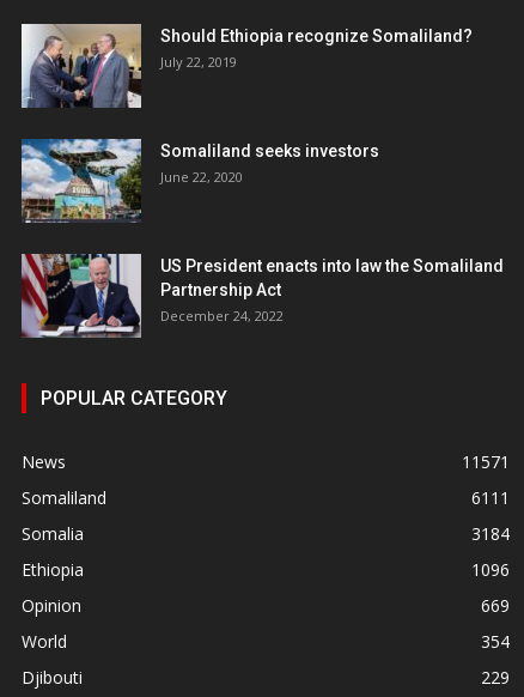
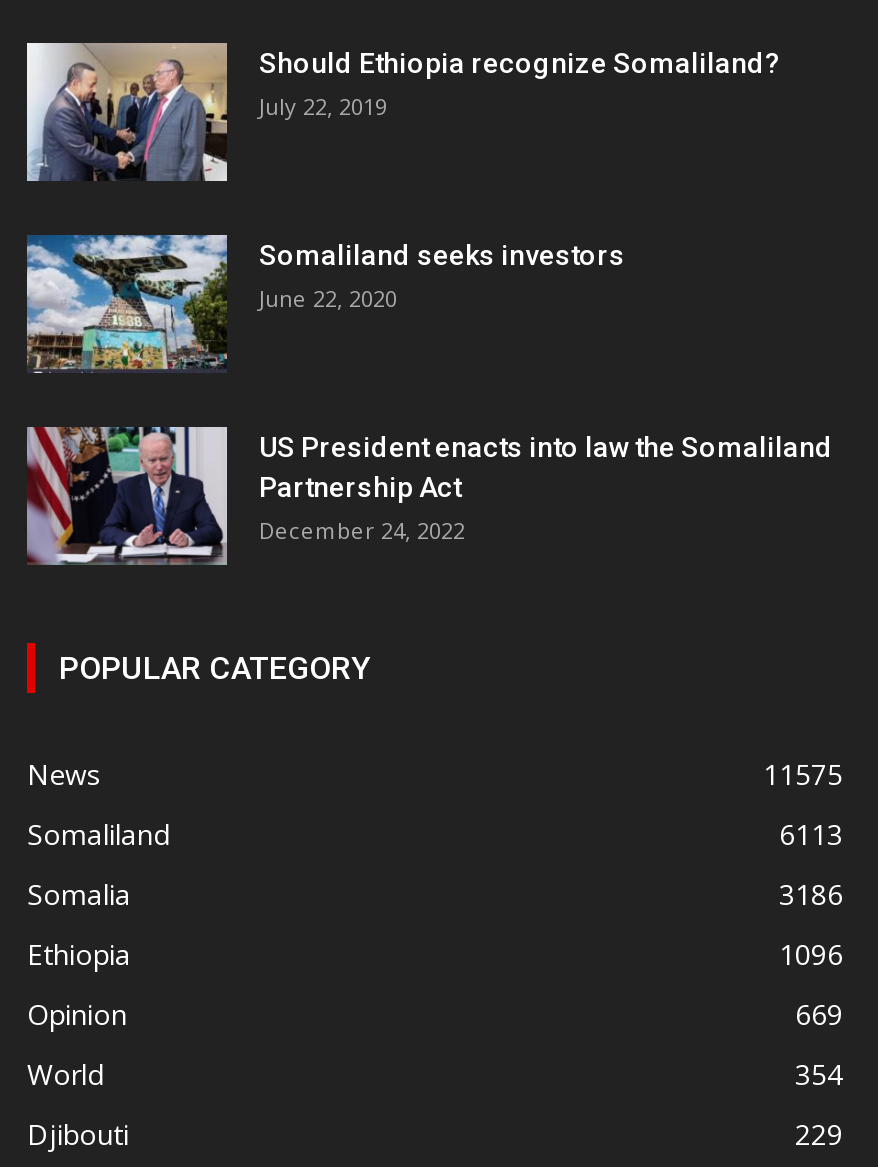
[462,450,510,473] 11571 -> [763,755,843,793] 11575
[471,486,510,509] 6111 -> [779,815,843,853] 6113
[471,522,510,545] 3184 -> [779,875,843,913] 3186

